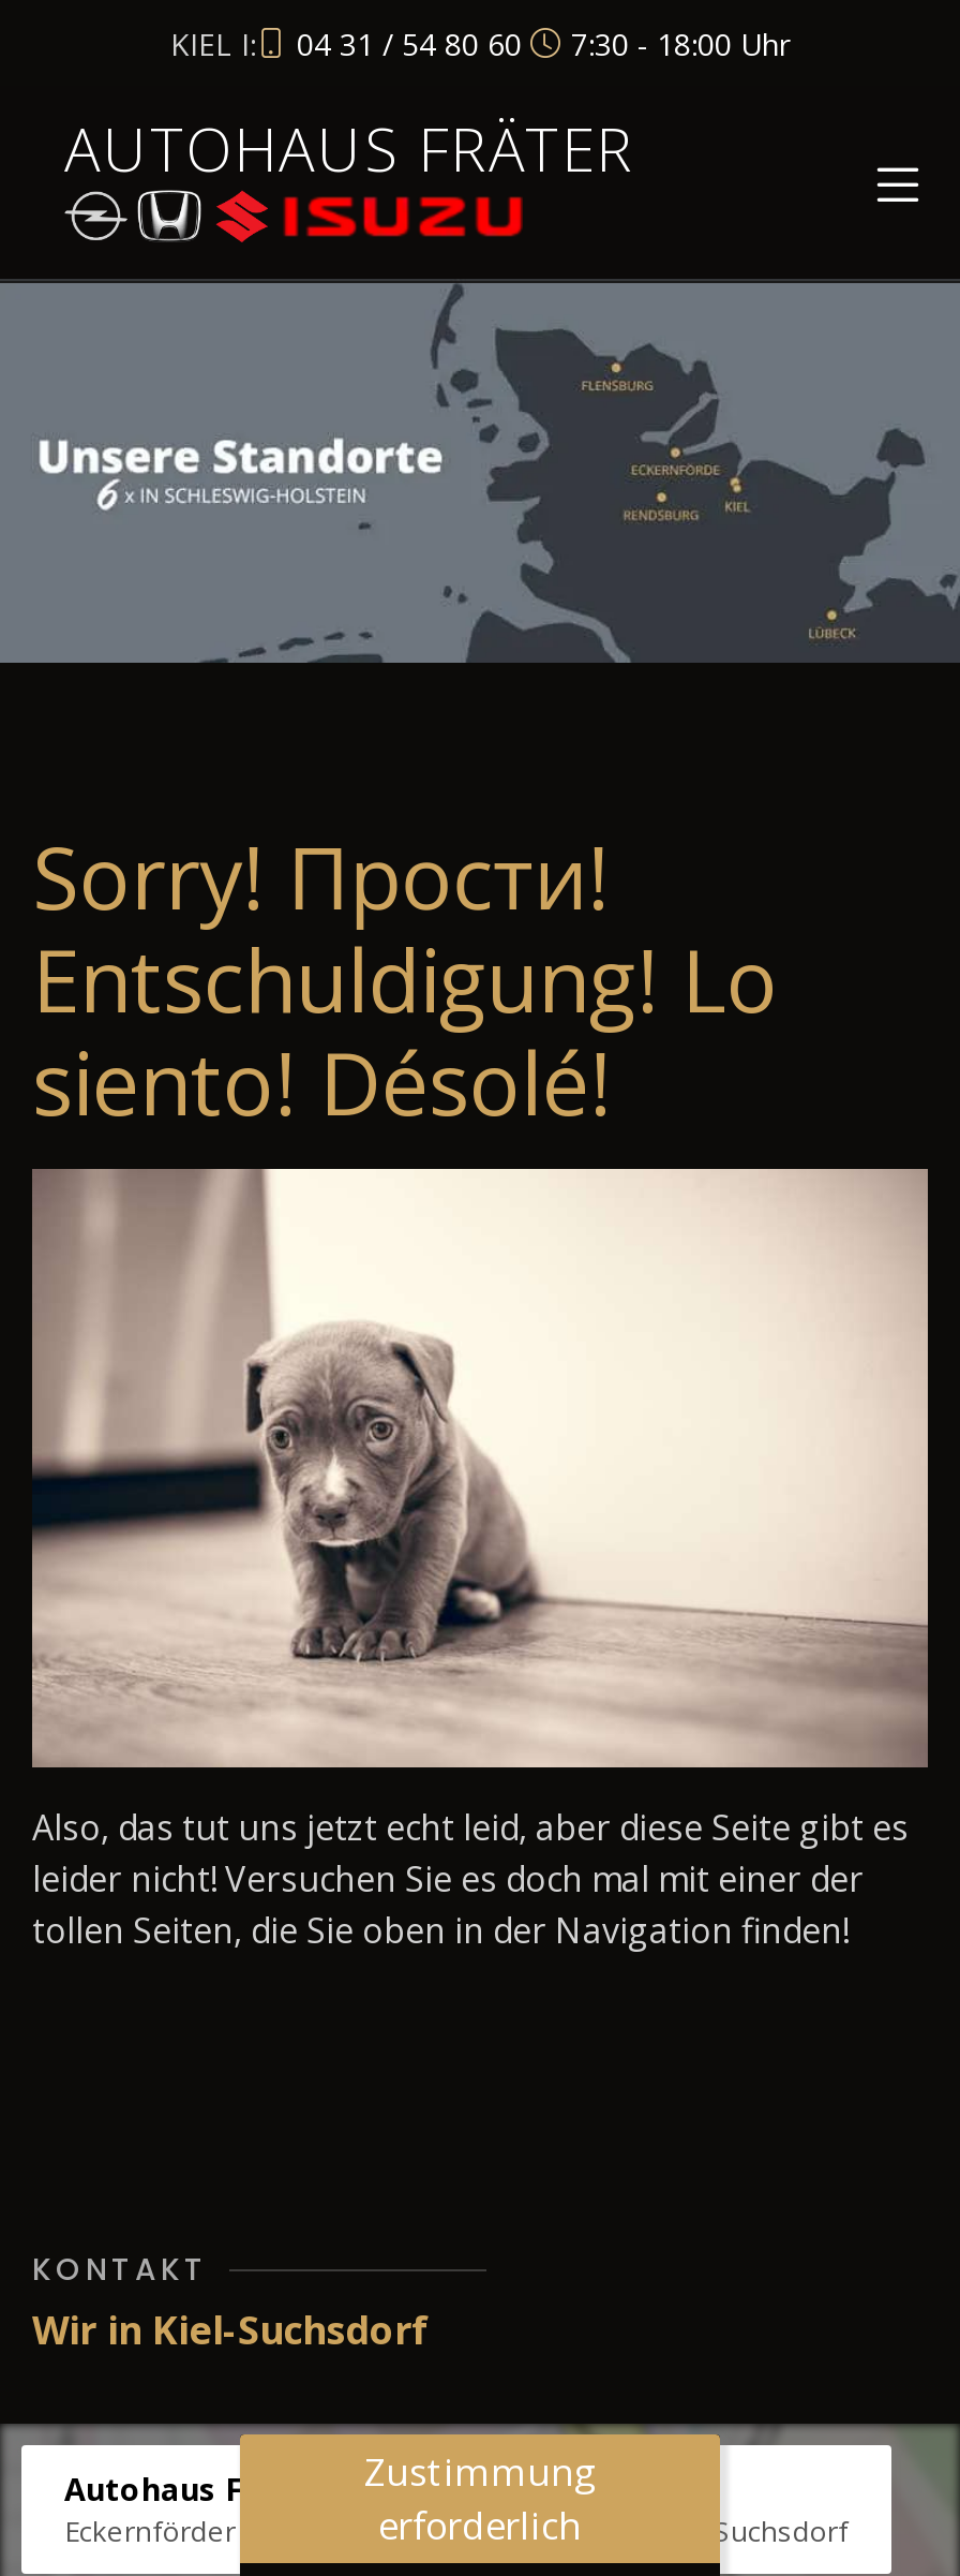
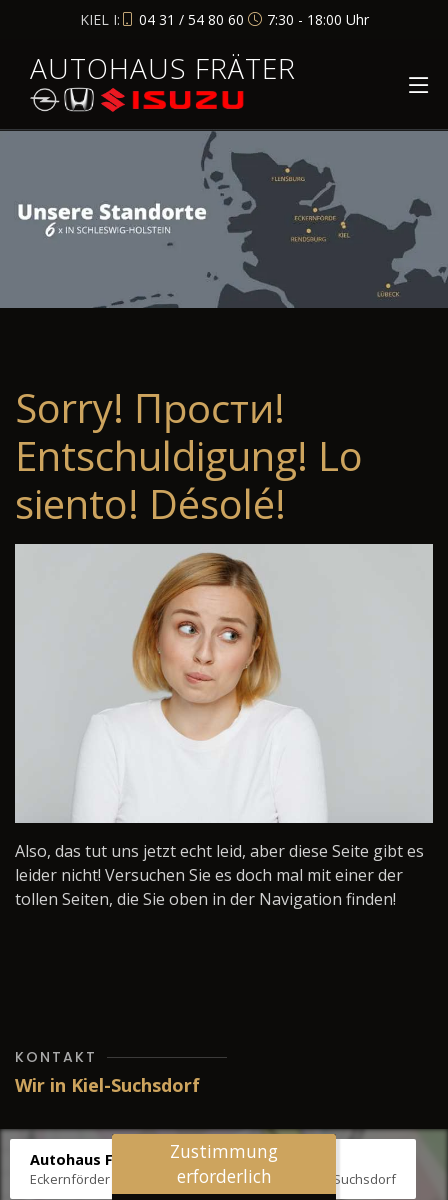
[32,1169,928,1767] [image] -> [14,544,433,823] [image]

